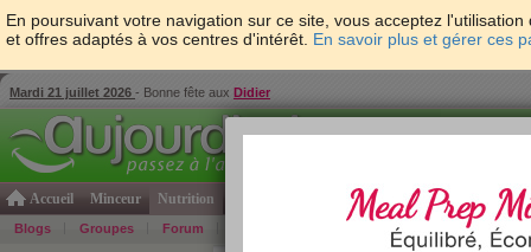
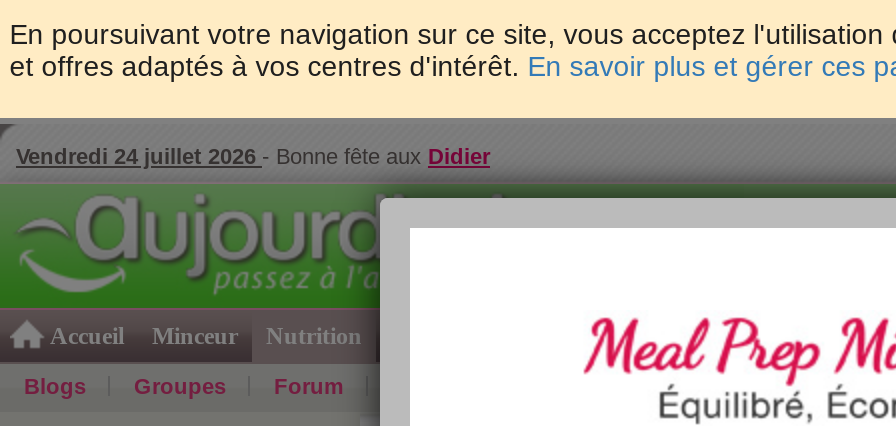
[9,85,270,99] Mardi 21 juillet 2026 - Bonne fête aux Didier -> [16,144,490,168] Vendredi 24 juillet 2026 - Bonne fête aux Didier

